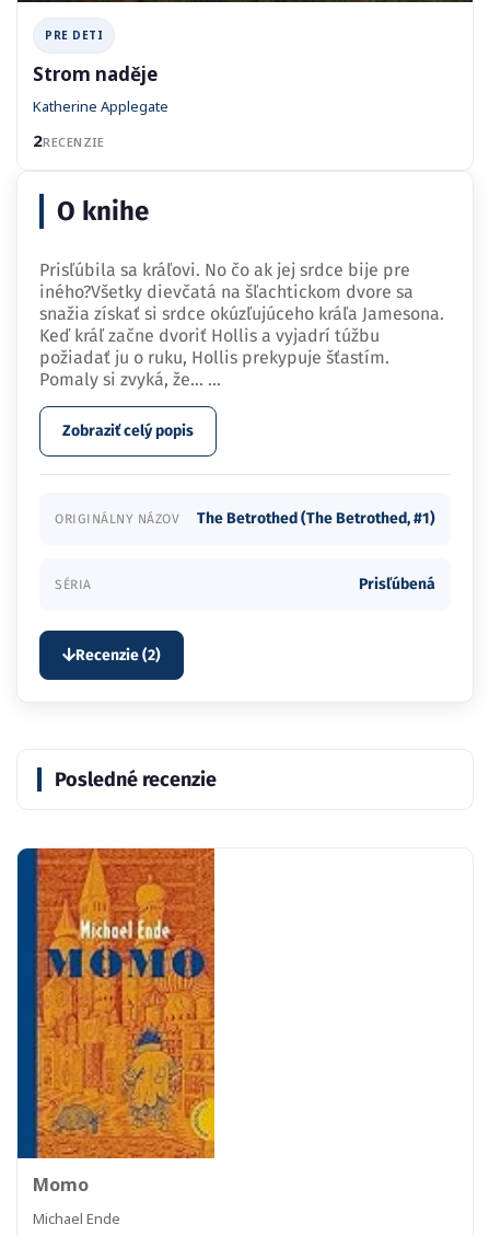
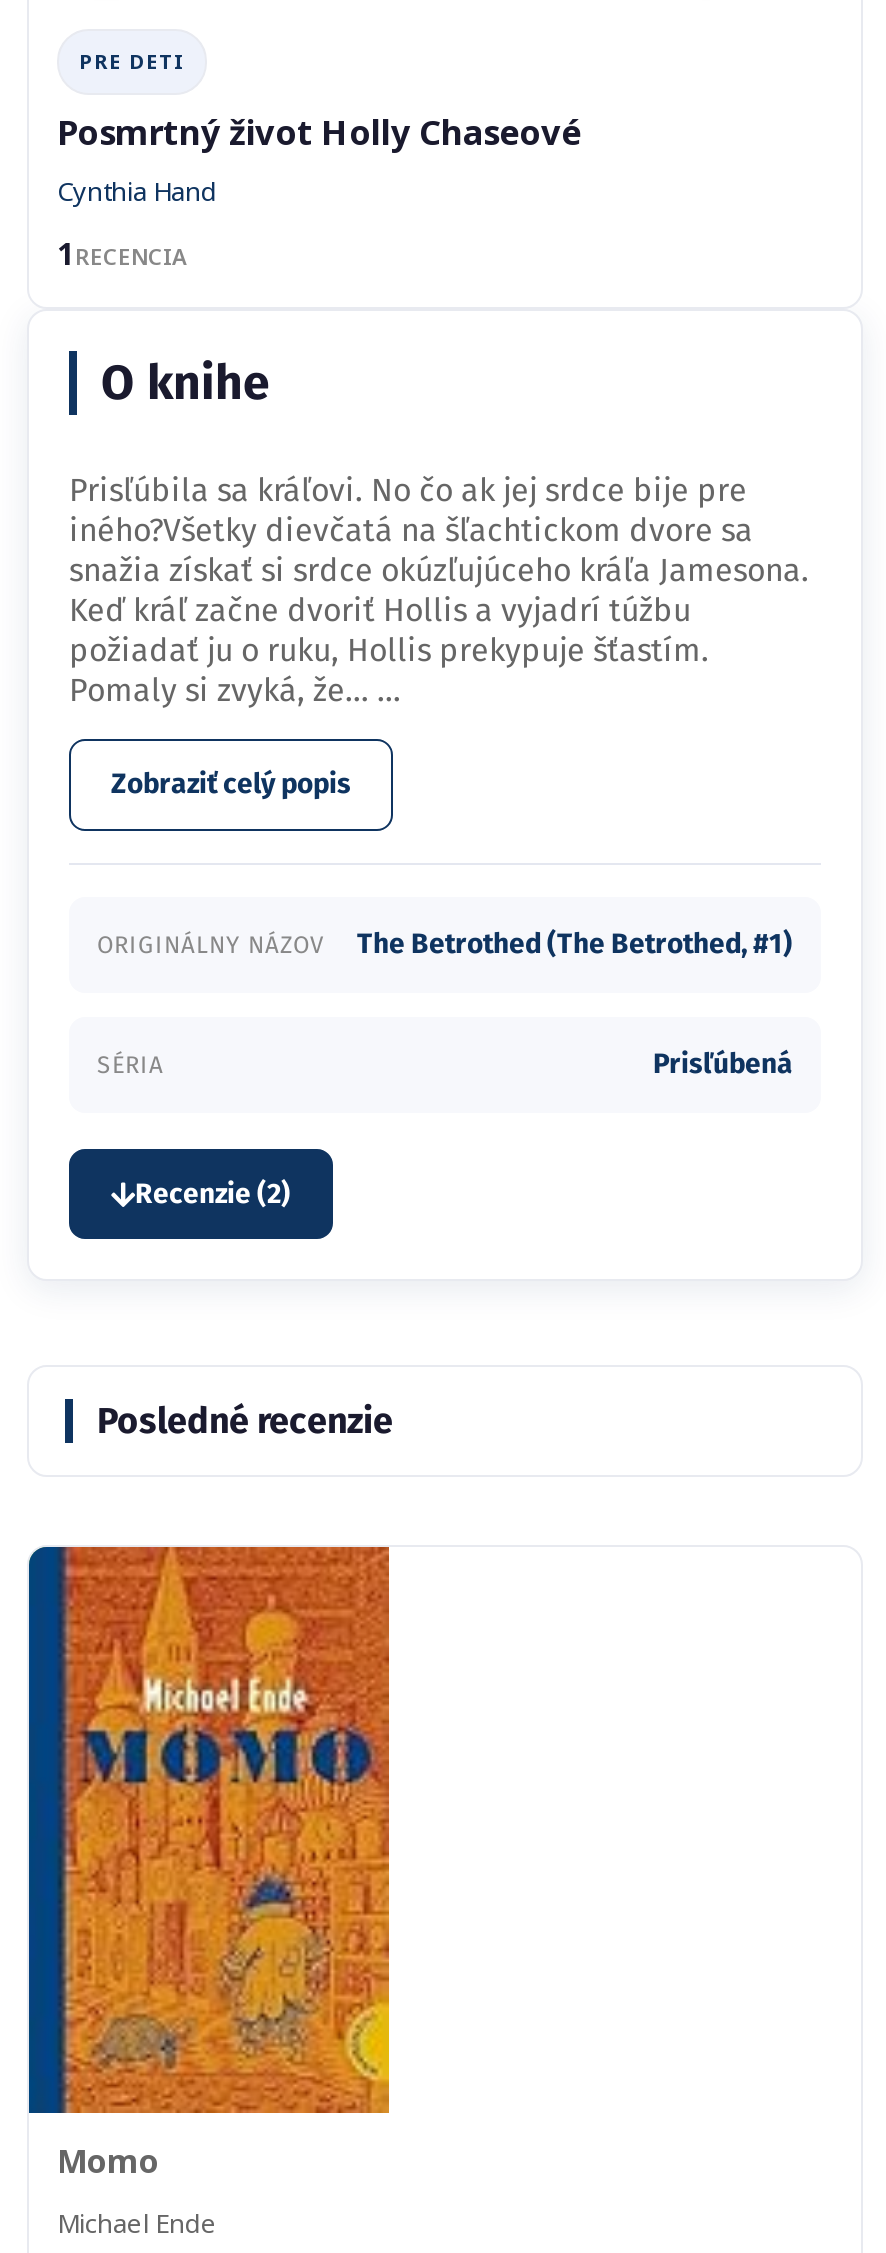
[33,61,168,116] Strom naděje | Katherine Applegate -> [57,109,581,209] Posmrtný život Holly Chaseové | Cynthia Hand
[33,129,104,151] 2 RECENZIE -> [57,233,187,273] 1 RECENCIA

